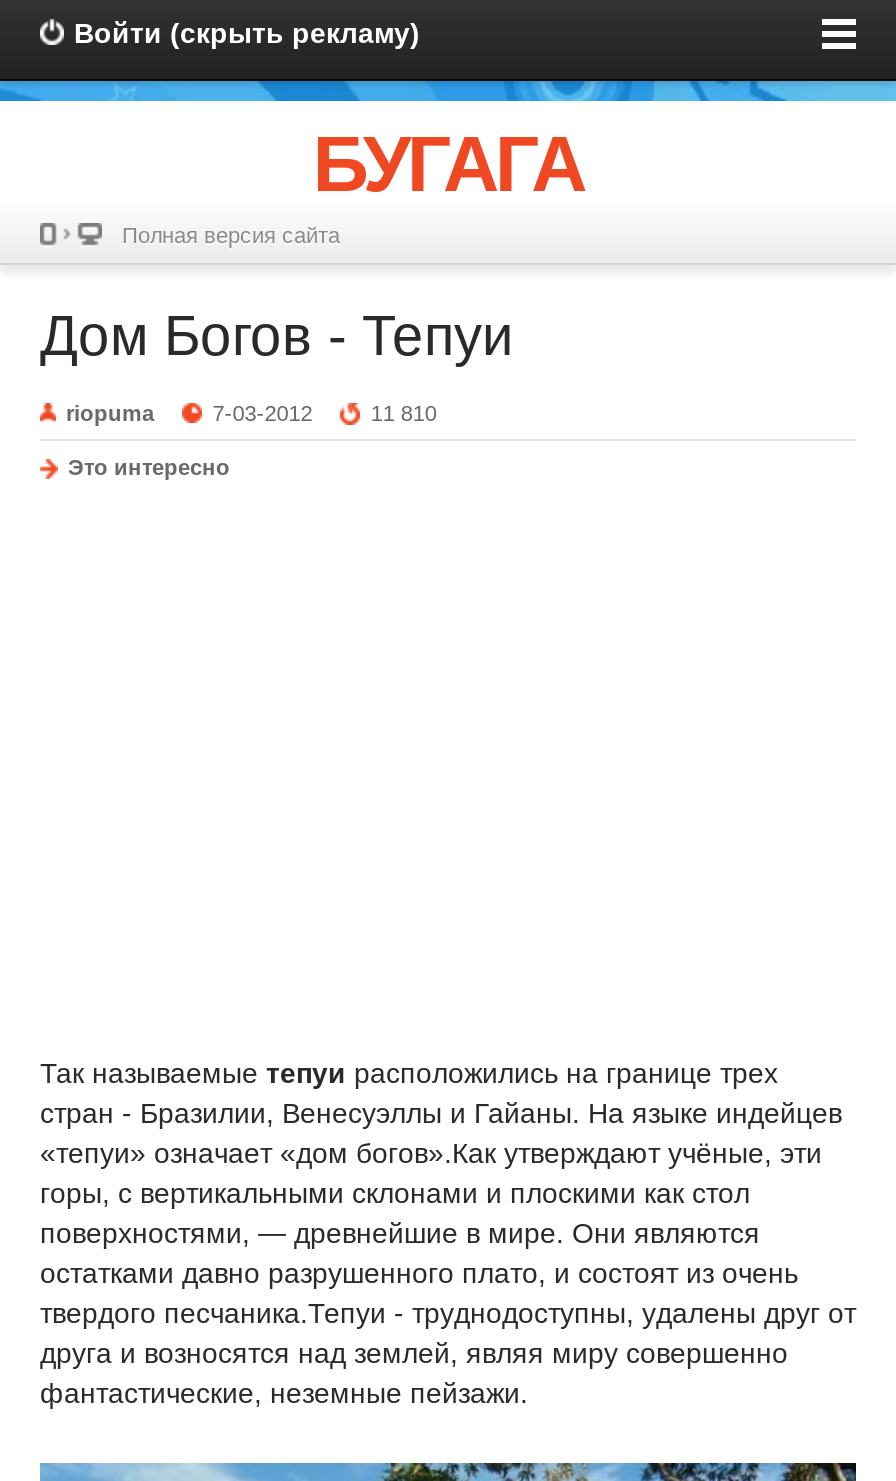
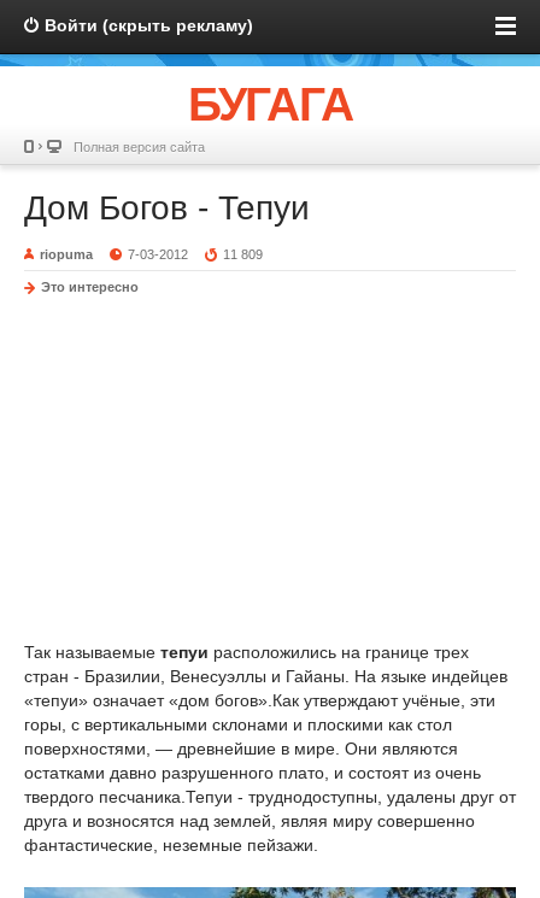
[371,401,437,425] 11 810 -> [223,247,263,262] 11 809

